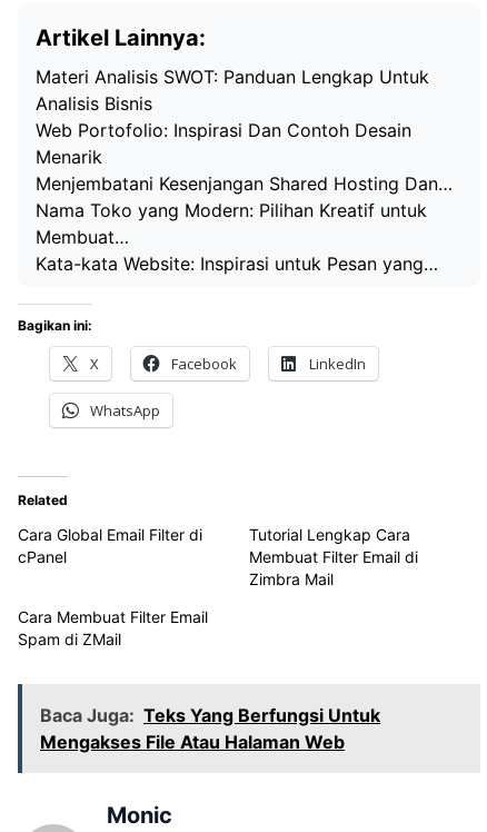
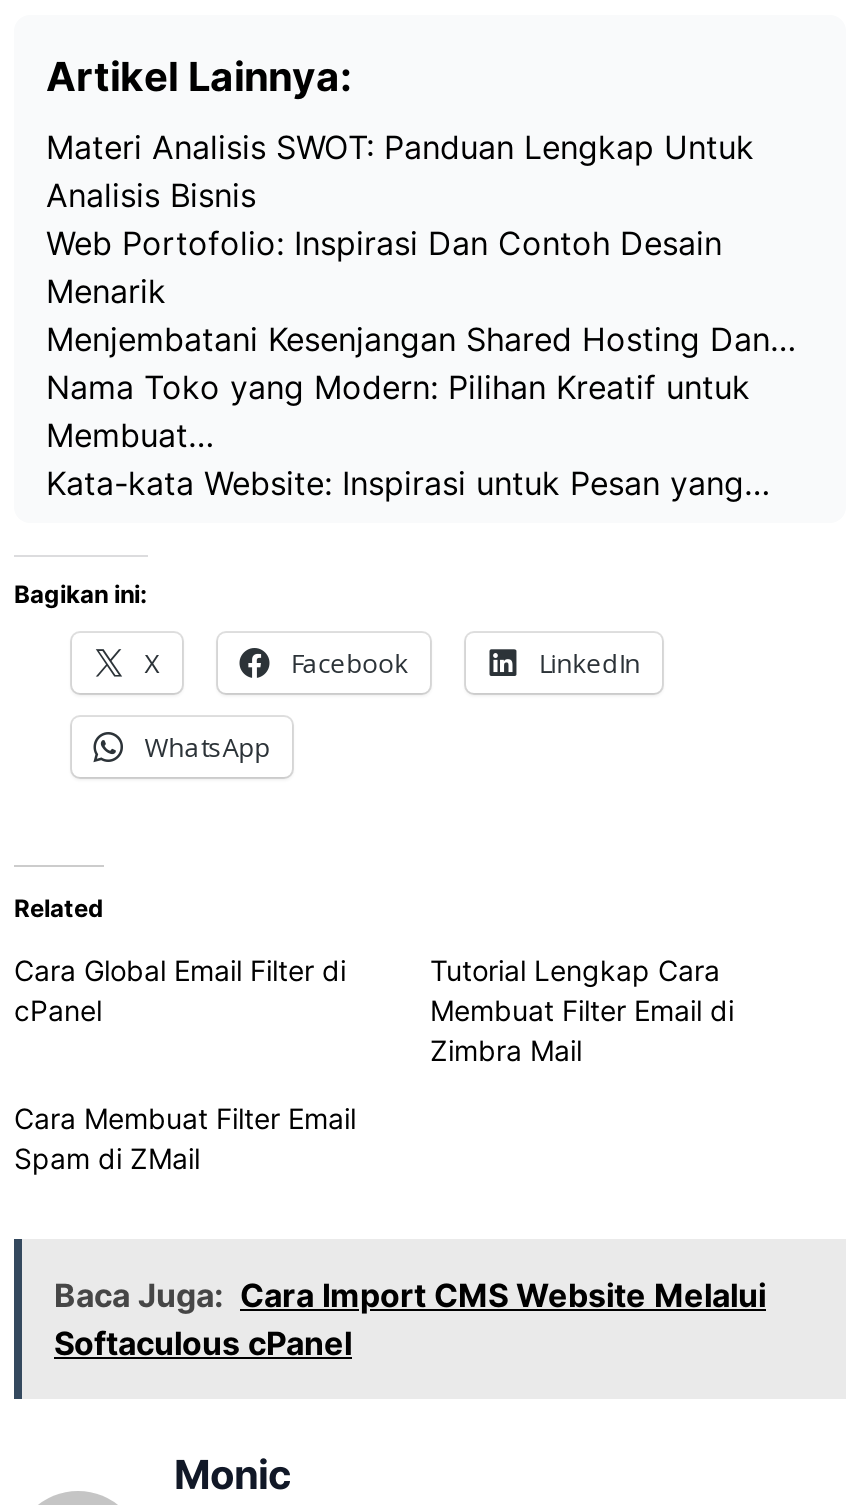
[40,704,380,753] Baca Juga: Teks Yang Berfungsi Untuk | Mengakses File Atau Halaman Web -> [54,1275,766,1363] Baca Juga: Cara Import CMS Website Melalui | Softaculous cPanel

